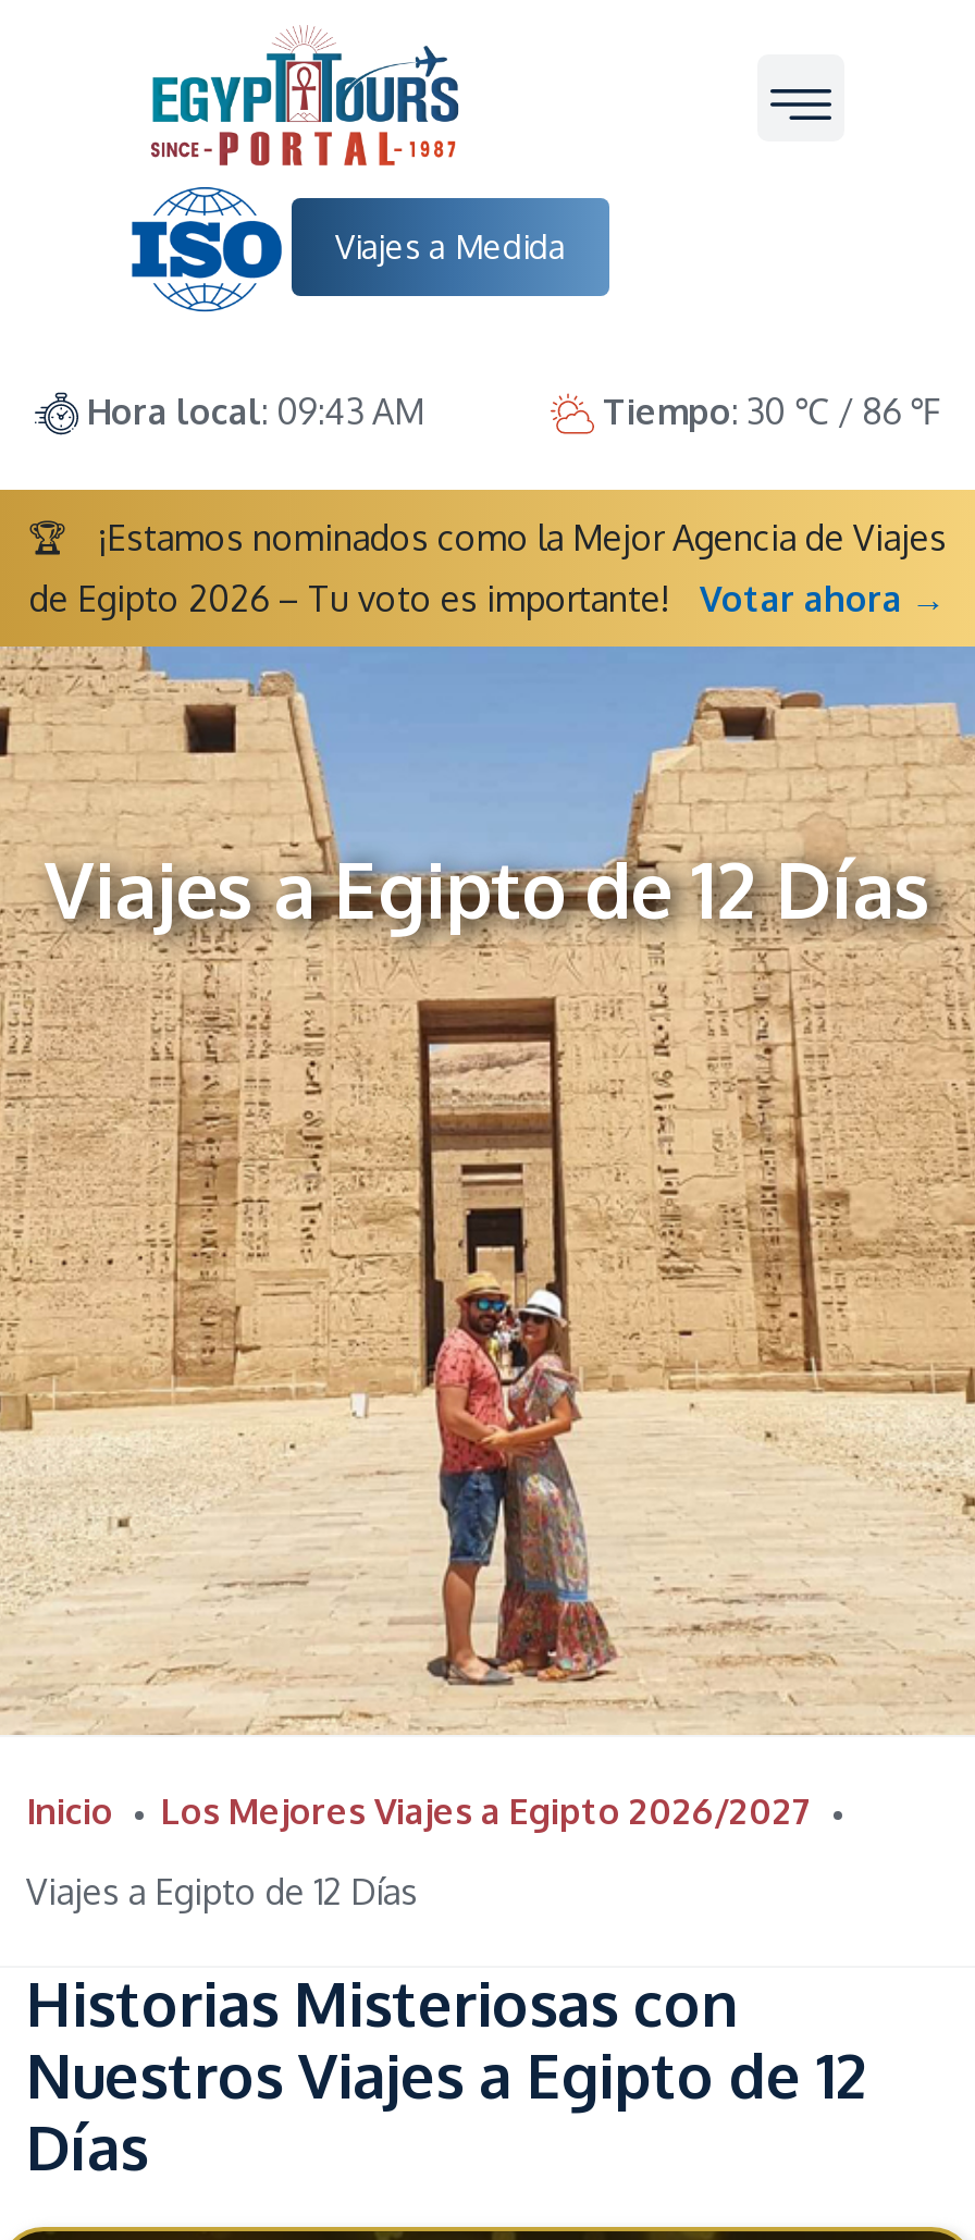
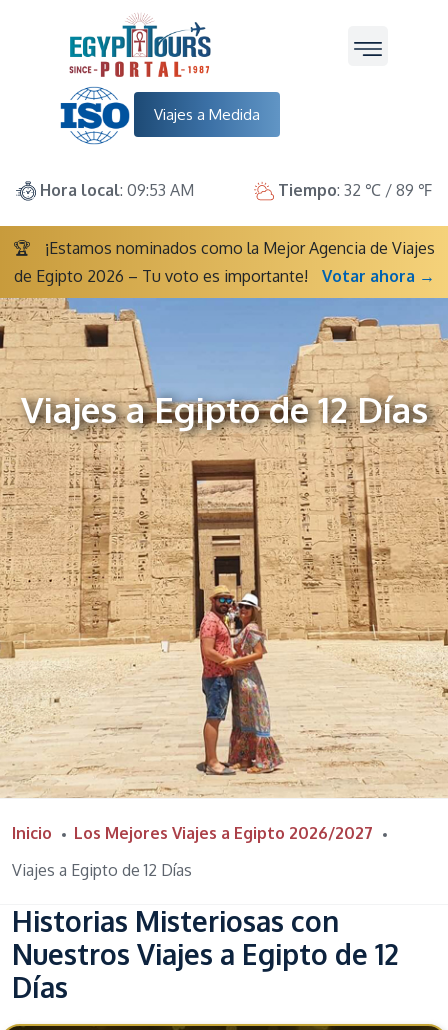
[87,389,424,433] Hora local: 09:43 AM -> [40,180,194,200] Hora local: 09:53 AM
[603,389,940,433] Tiempo: 30 ℃ / 86 ℉ -> [278,180,432,200] Tiempo: 32 ℃ / 89 ℉

